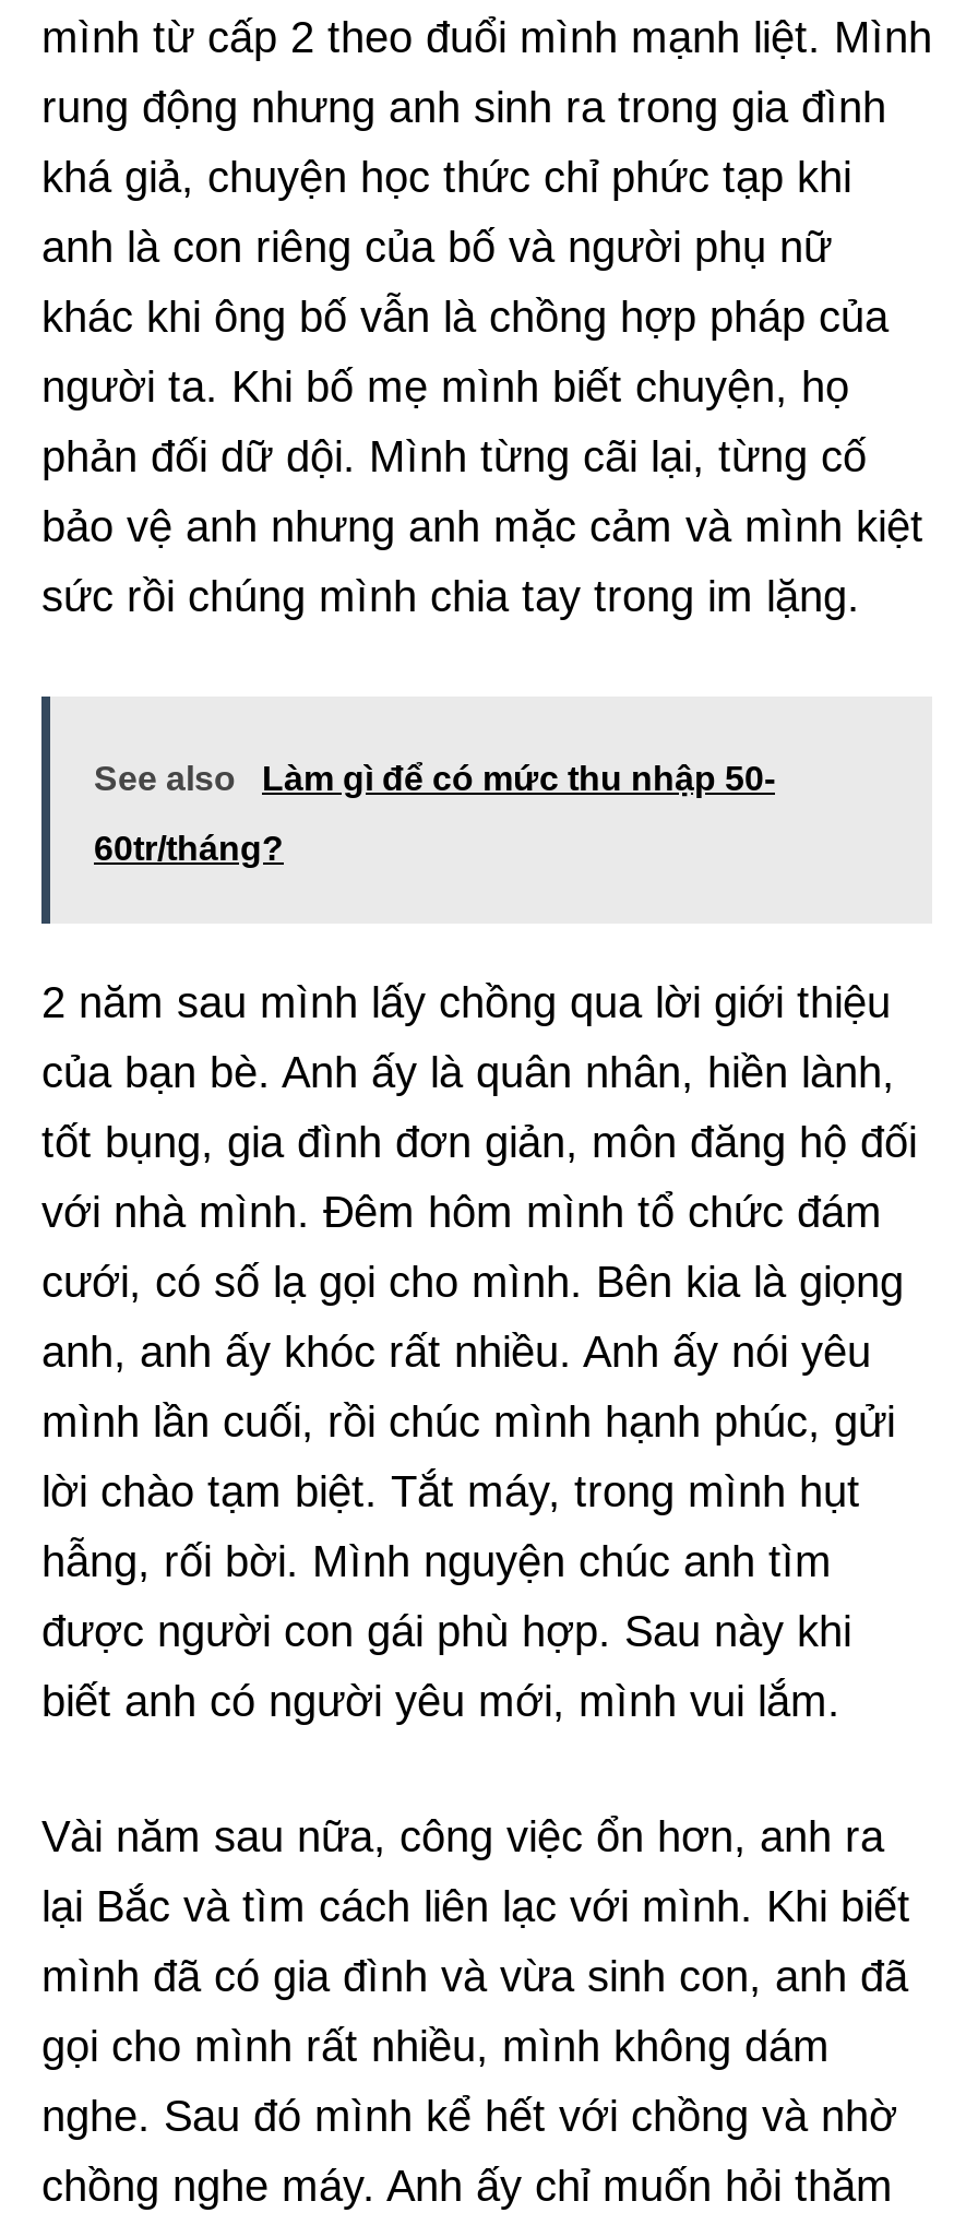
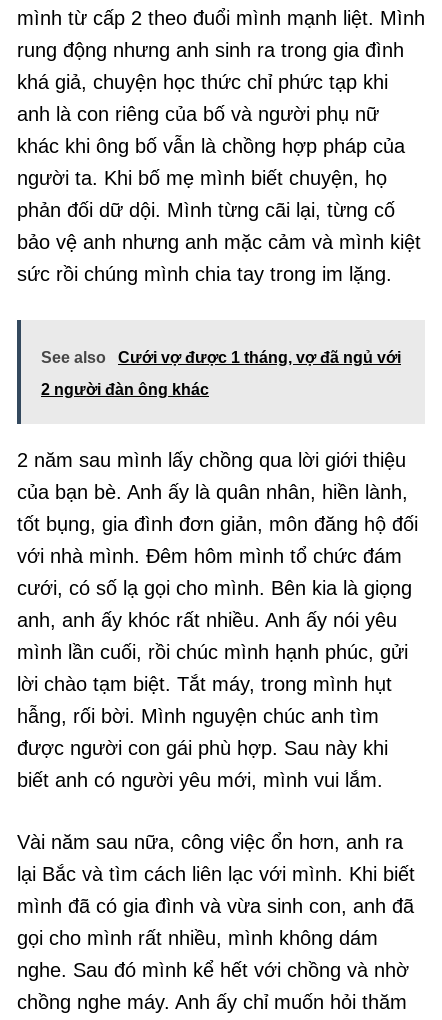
[262,760,775,797] Làm gì để có mức thu nhập 50- -> [118,349,401,366] Cưới vợ được 1 tháng, vợ đã ngủ với
[94,830,284,867] 60tr/tháng? -> [41,381,209,398] 2 người đàn ông khác

